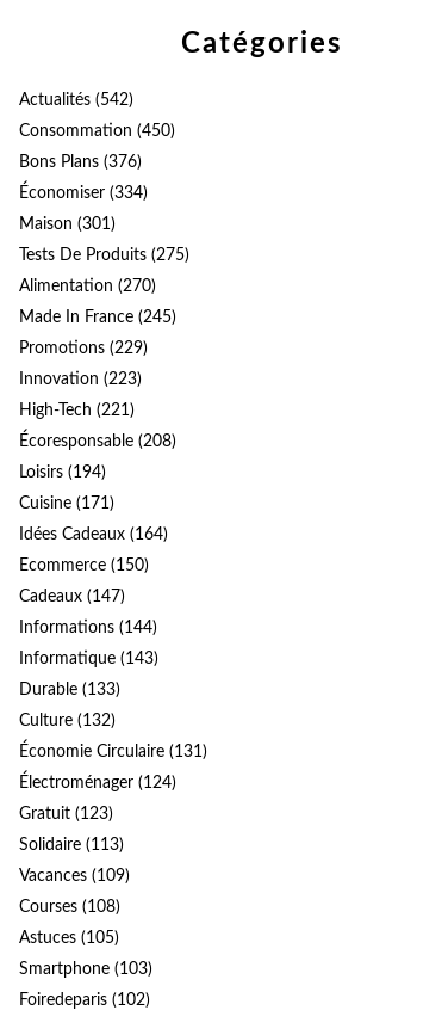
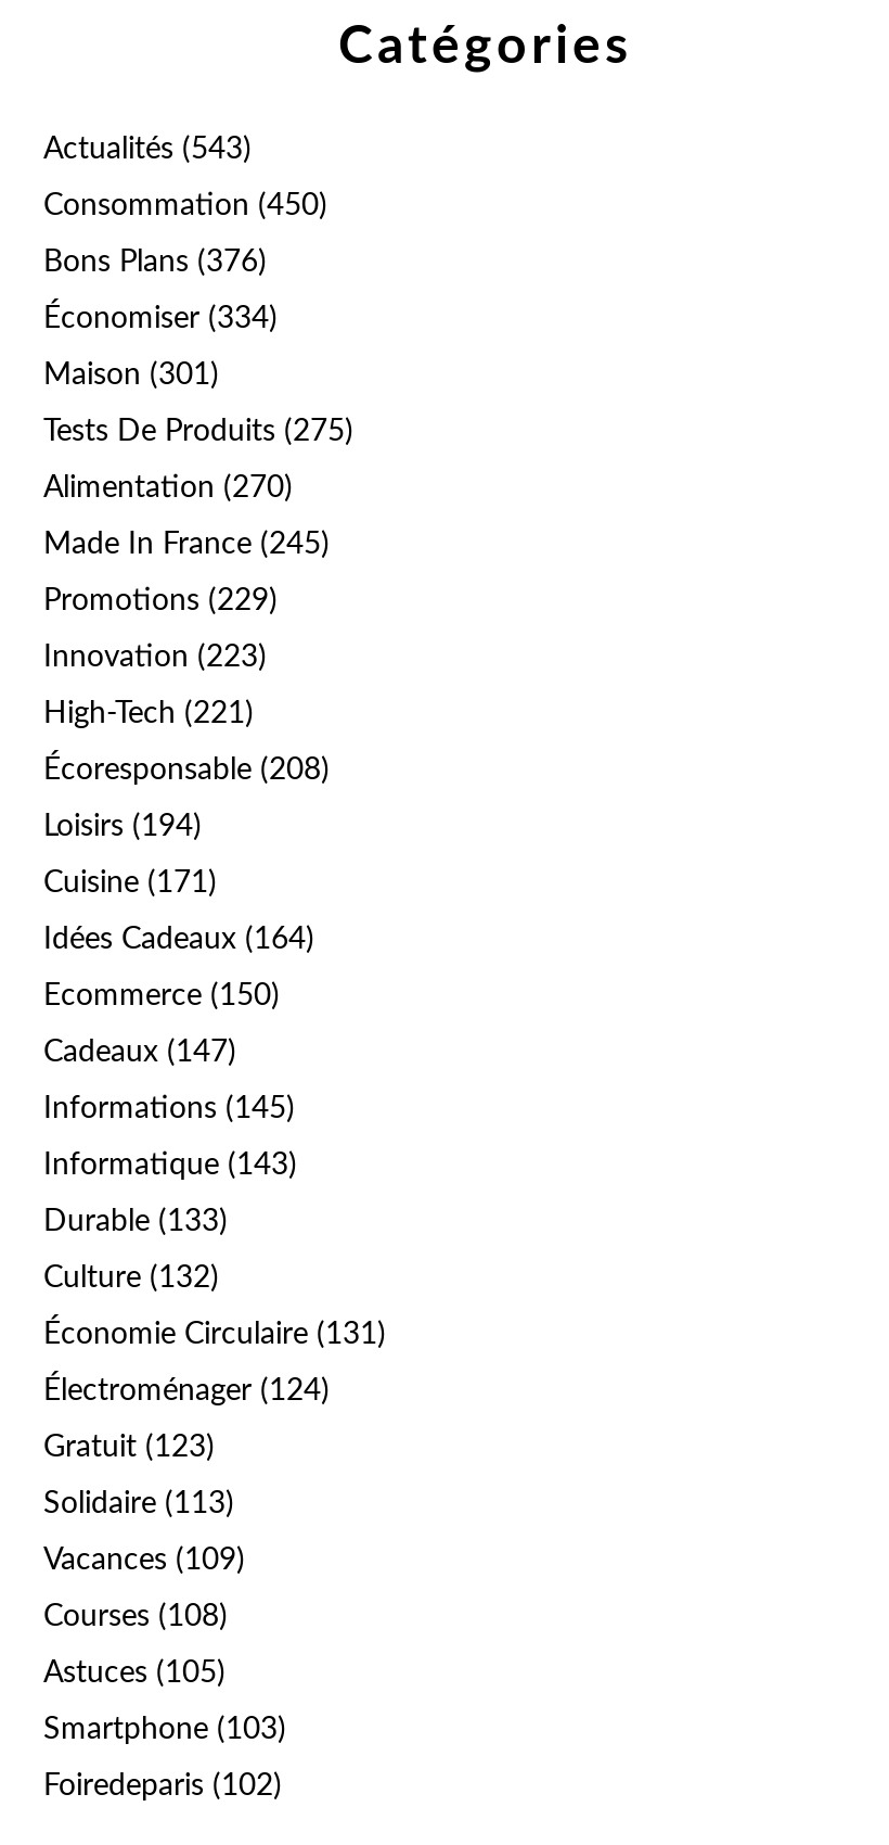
[19,92,133,109] Actualités (542) -> [43,135,252,165] Actualités (543)
[19,620,157,636] Informations (144) -> [43,1094,295,1124] Informations (145)

